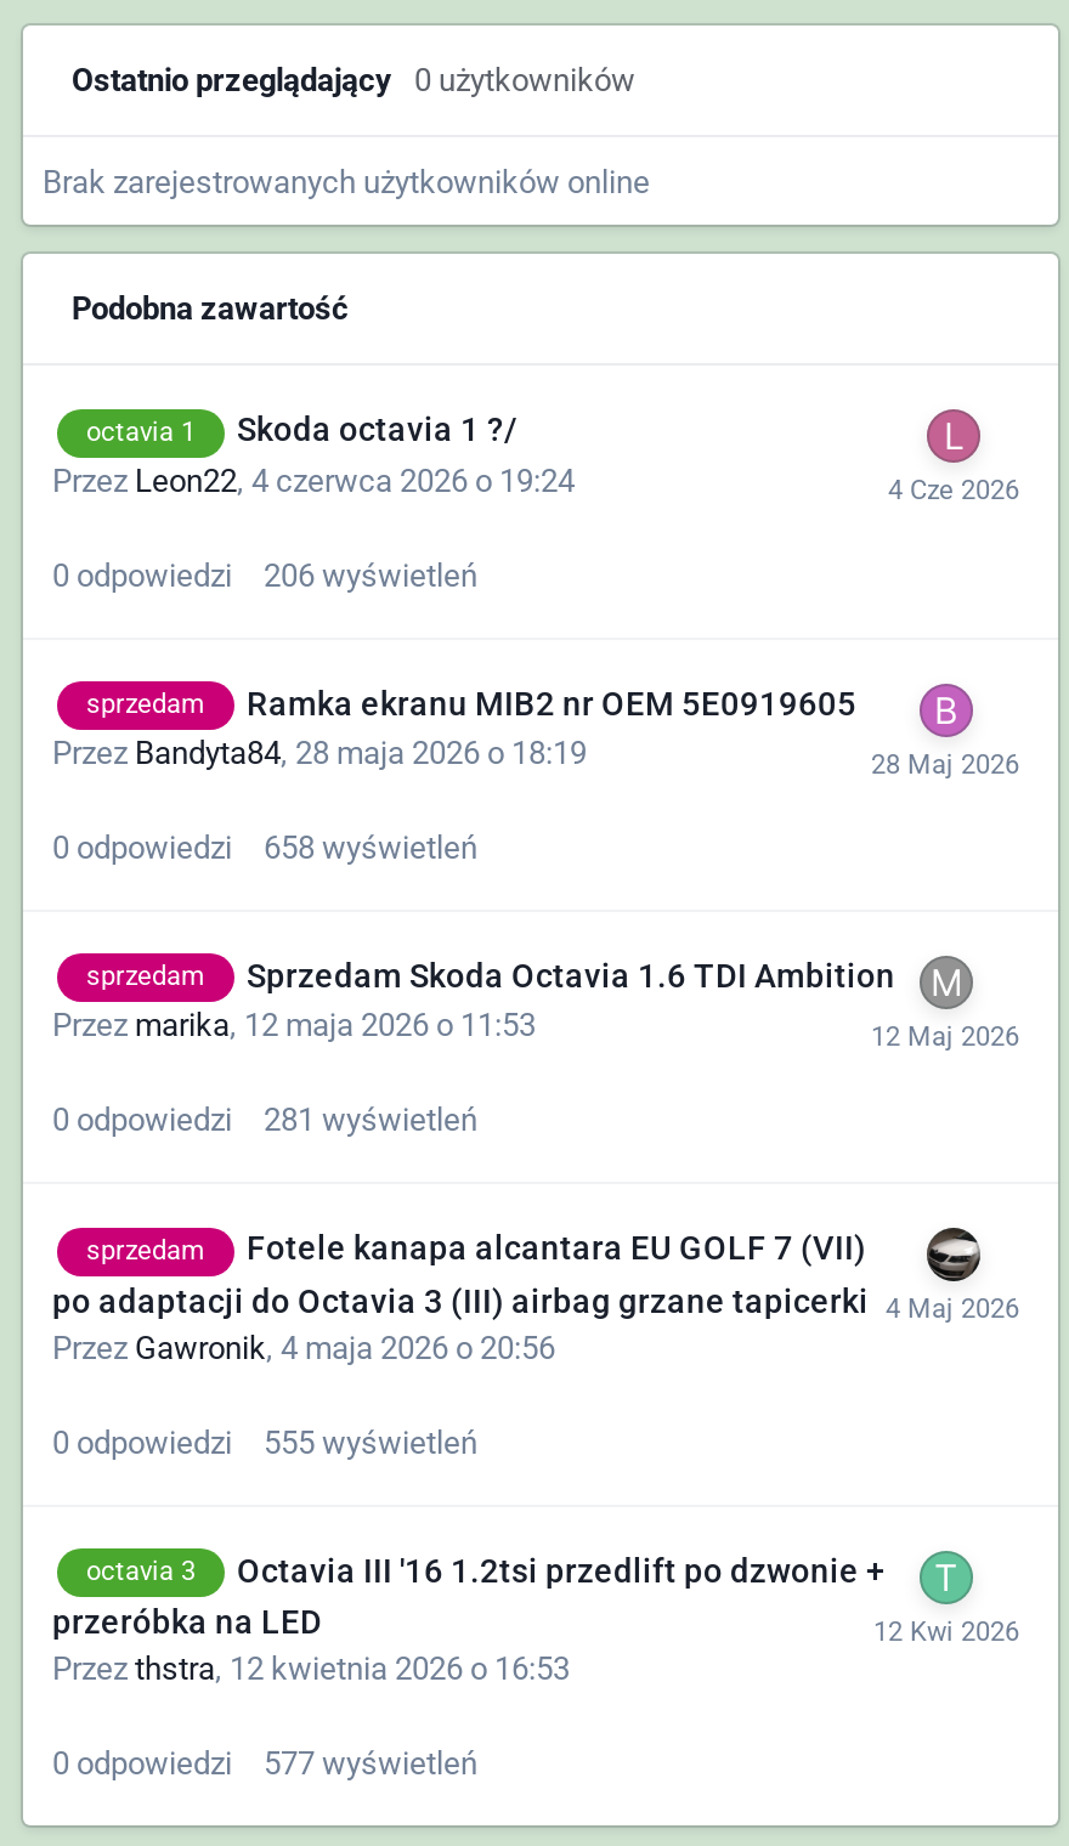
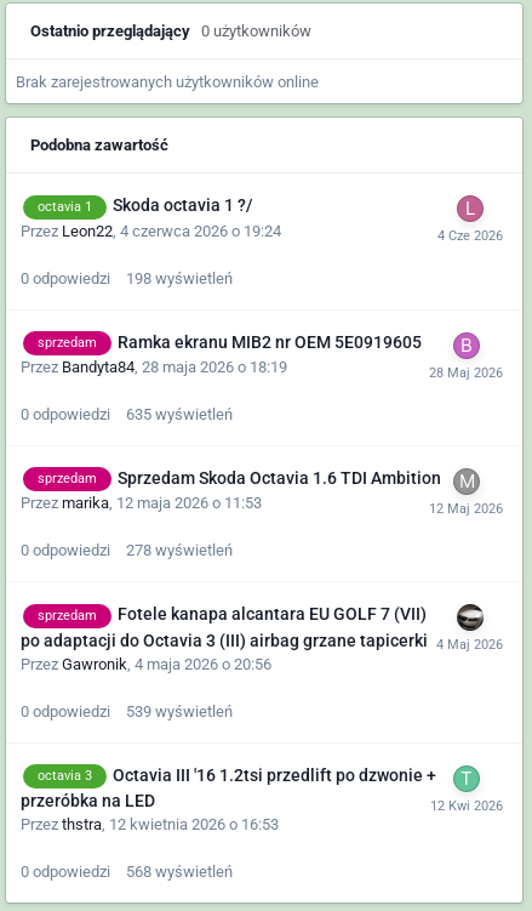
[52,556,477,593] 0 odpowiedzi 206 wyświetleń -> [21,269,233,287] 0 odpowiedzi 198 wyświetleń
[52,829,477,866] 0 odpowiedzi 658 wyświetleń -> [21,405,233,423] 0 odpowiedzi 635 wyświetleń
[52,1102,477,1139] 0 odpowiedzi 281 wyświetleń -> [21,542,233,560] 0 odpowiedzi 278 wyświetleń
[52,1424,477,1461] 0 odpowiedzi 555 wyświetleń -> [21,702,233,720] 0 odpowiedzi 539 wyświetleń
[52,1746,477,1782] 0 odpowiedzi 577 wyświetleń -> [21,863,233,881] 0 odpowiedzi 568 wyświetleń

